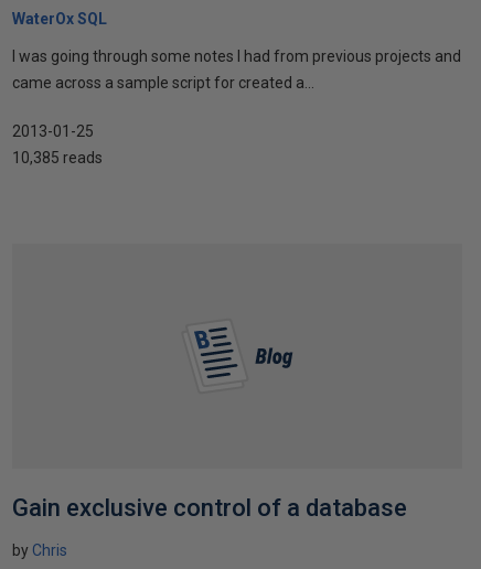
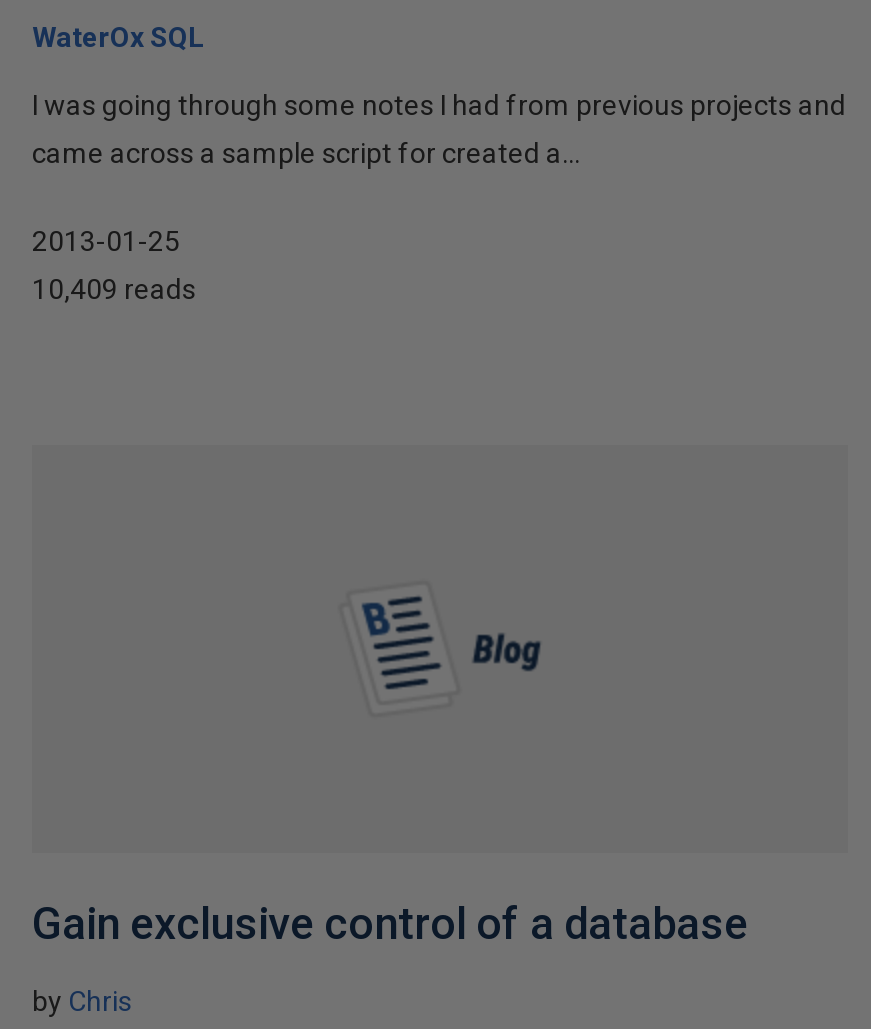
[12,149,103,167] 10,385 reads -> [32,273,196,305] 10,409 reads

